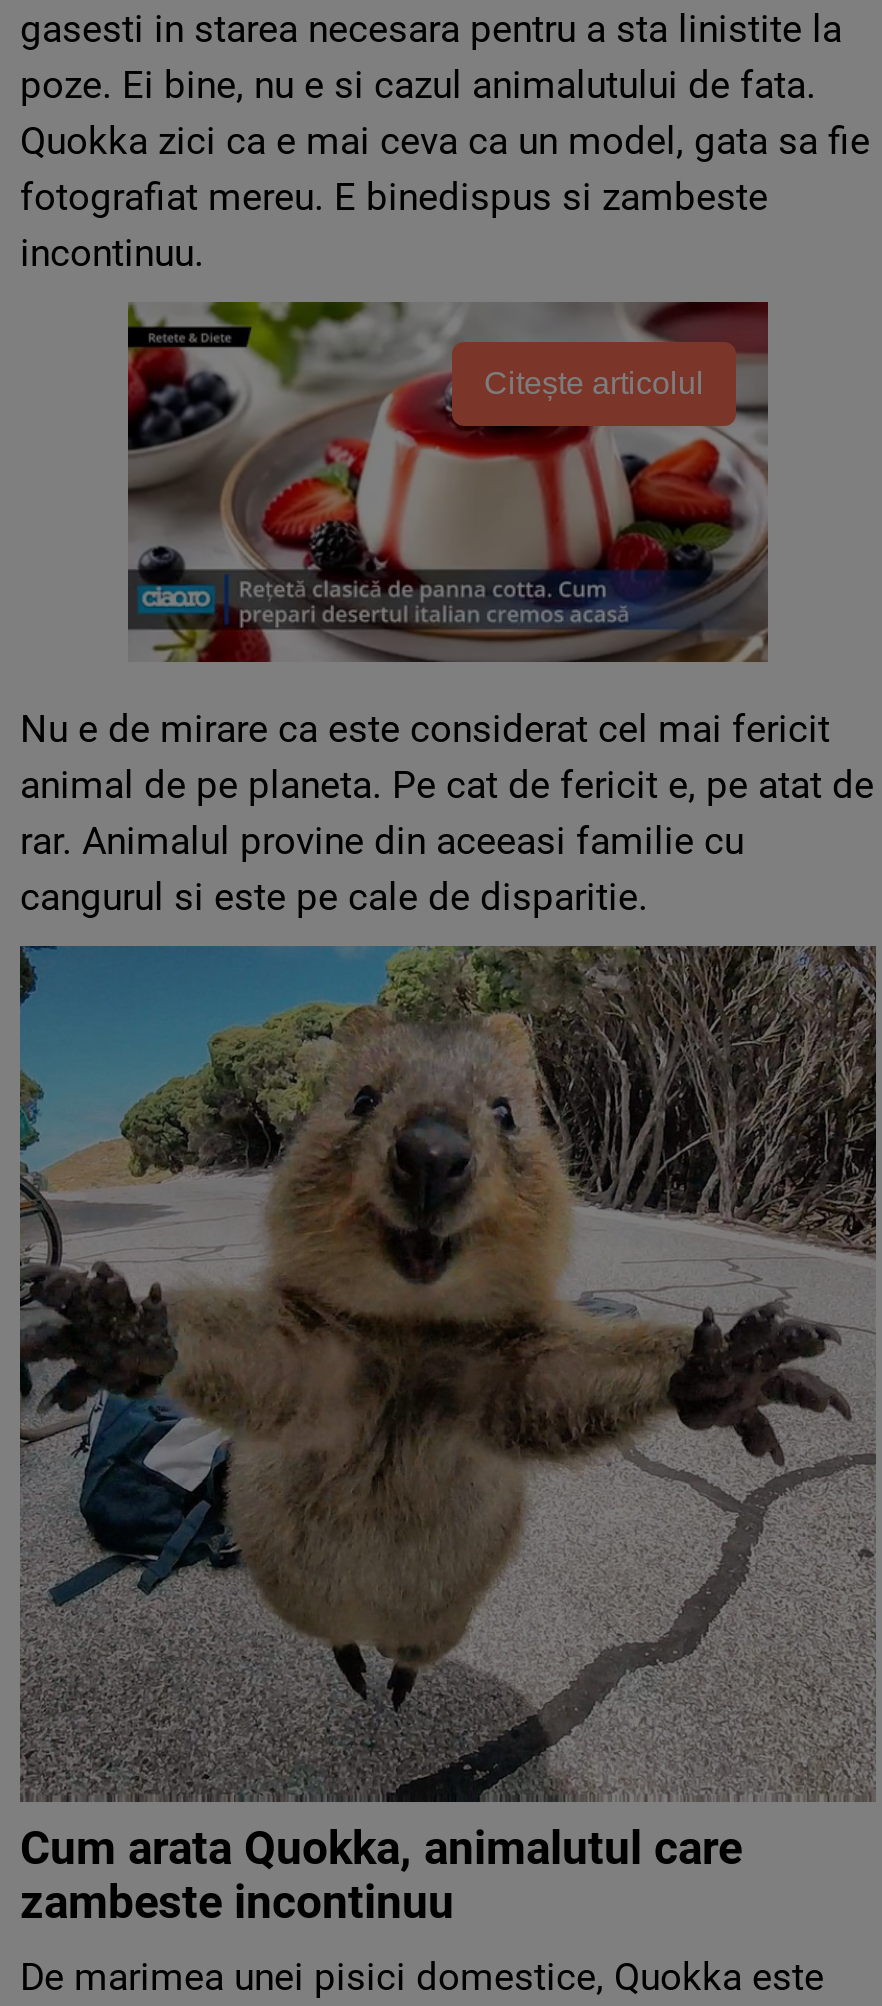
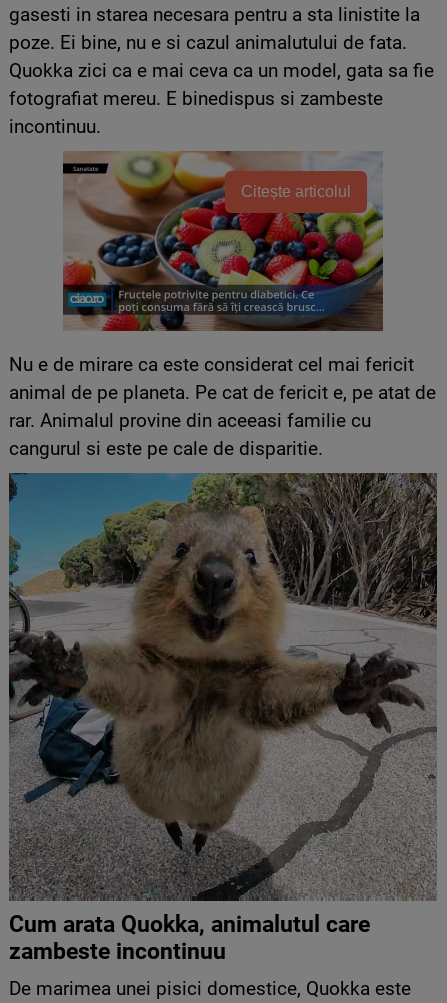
[126,300,770,664] [image] -> [63,150,384,332] [image]

